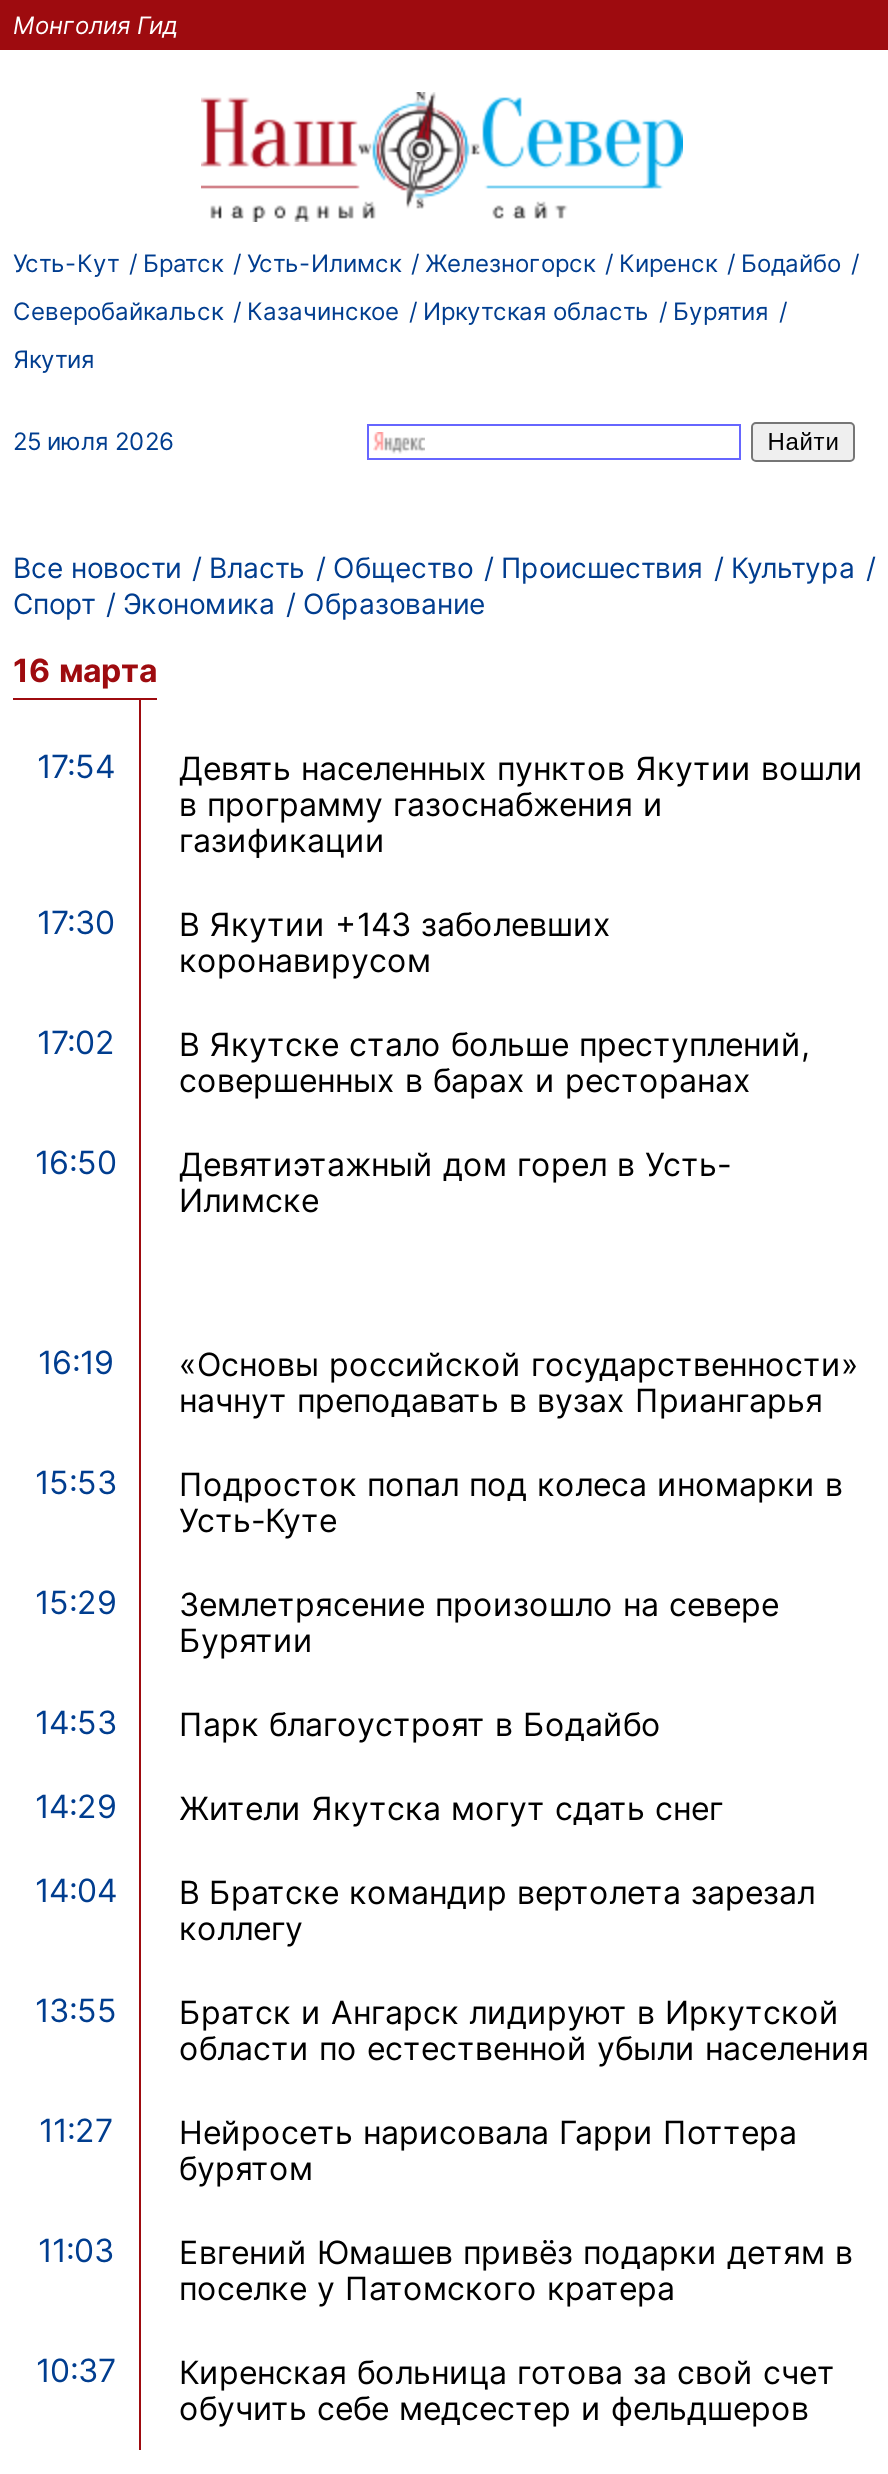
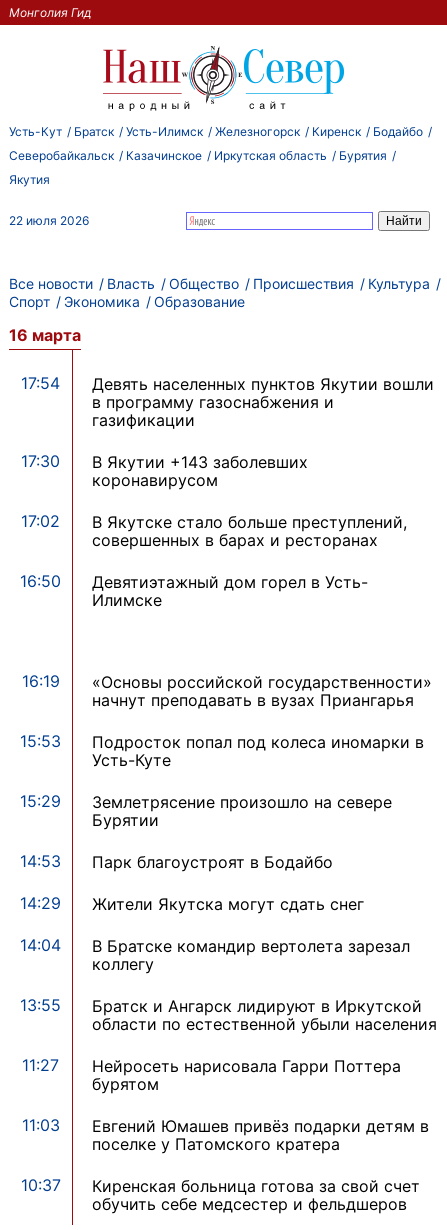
[13,425,173,455] 25 июля 2026 -> [9,212,89,227] 22 июля 2026

